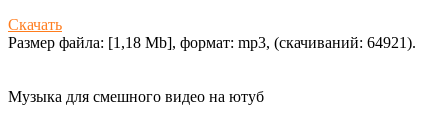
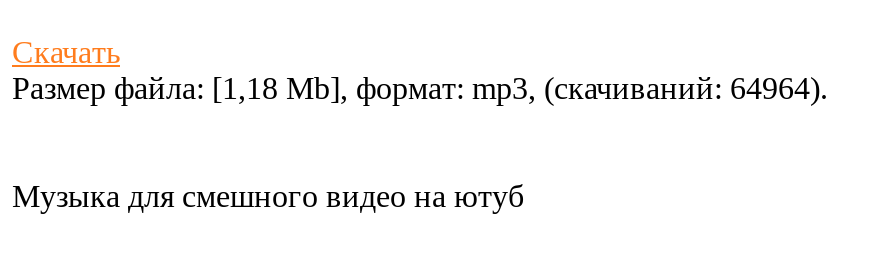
[8,34,416,51] Размер файла: [1,18 Mb], формат: mp3, (cкачиваний: 64921). -> [12,71,828,105] Размер файла: [1,18 Mb], формат: mp3, (cкачиваний: 64964).

